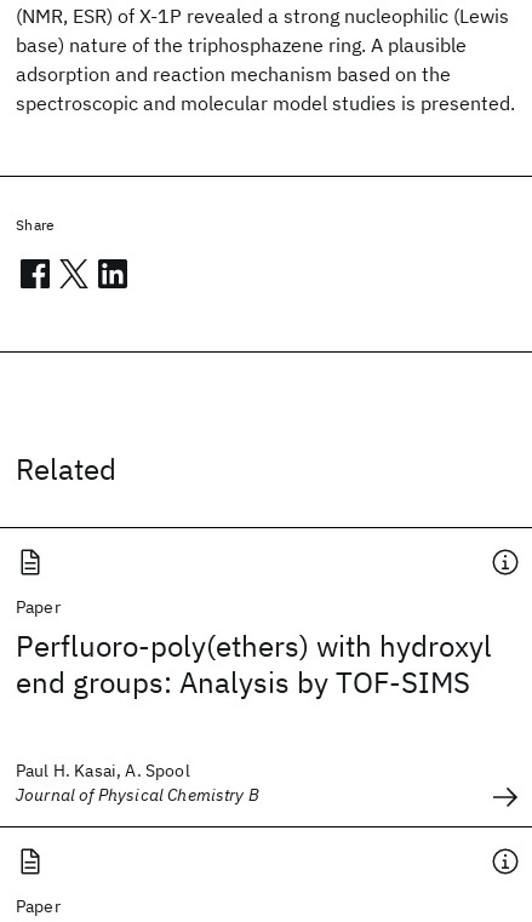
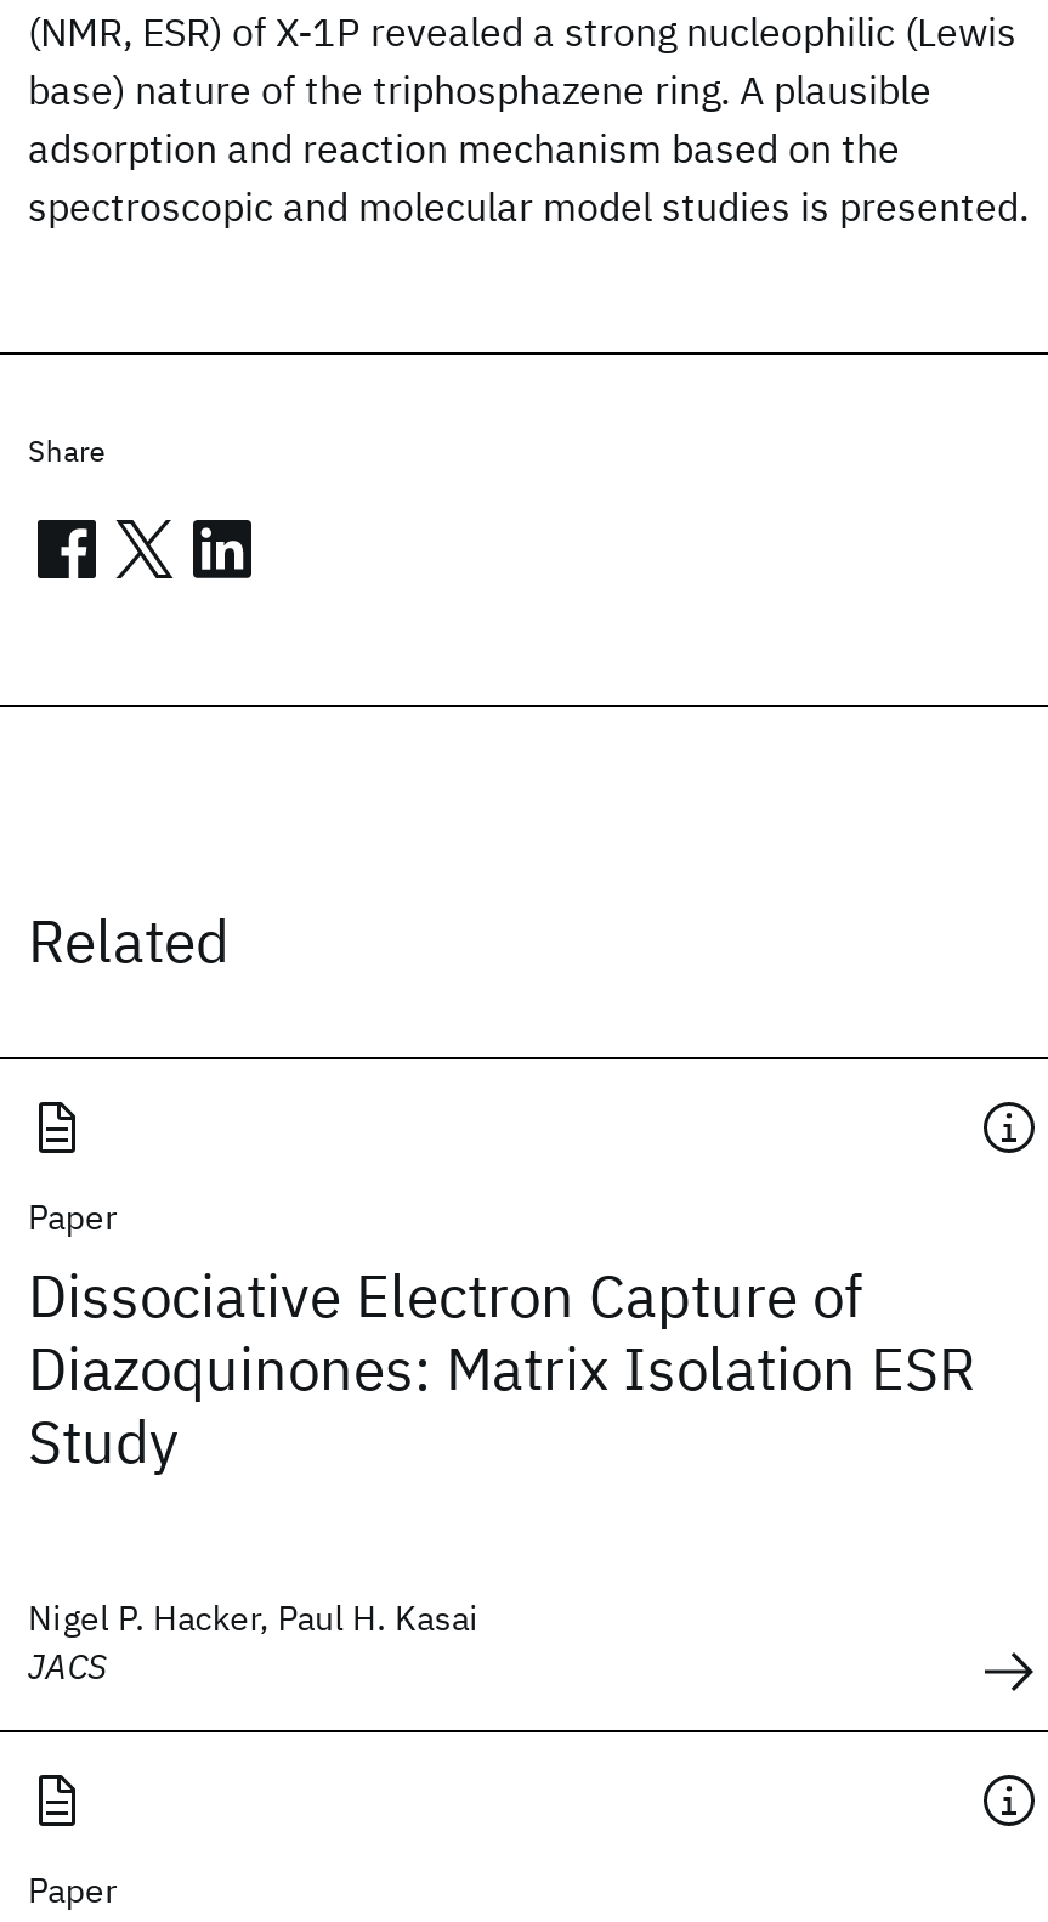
[16,626,492,701] Perfluoro-poly(ethers) with hydroxyl | end groups: Analysis by TOF-SIMS -> [28,1256,975,1480] Dissociative Electron Capture of | Diazoquinones: Matrix Isolation ESR | Study
[16,760,259,806] Paul H. Kasai, A. Spool | Journal of Physical Chemistry B -> [28,1596,479,1689] Nigel P. Hacker, Paul H. Kasai | JACS

